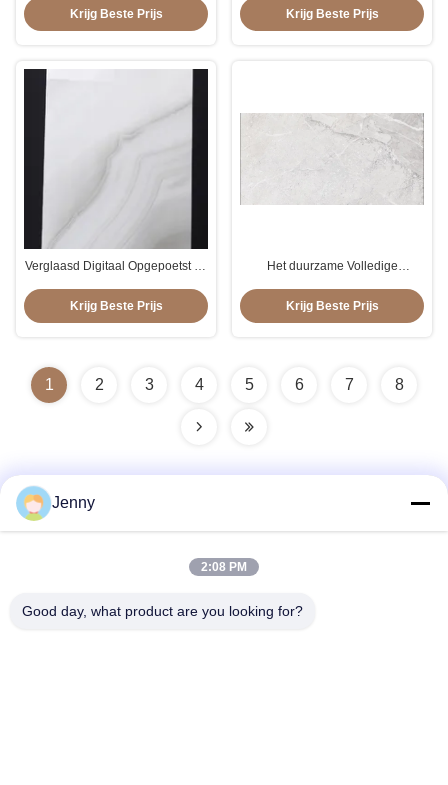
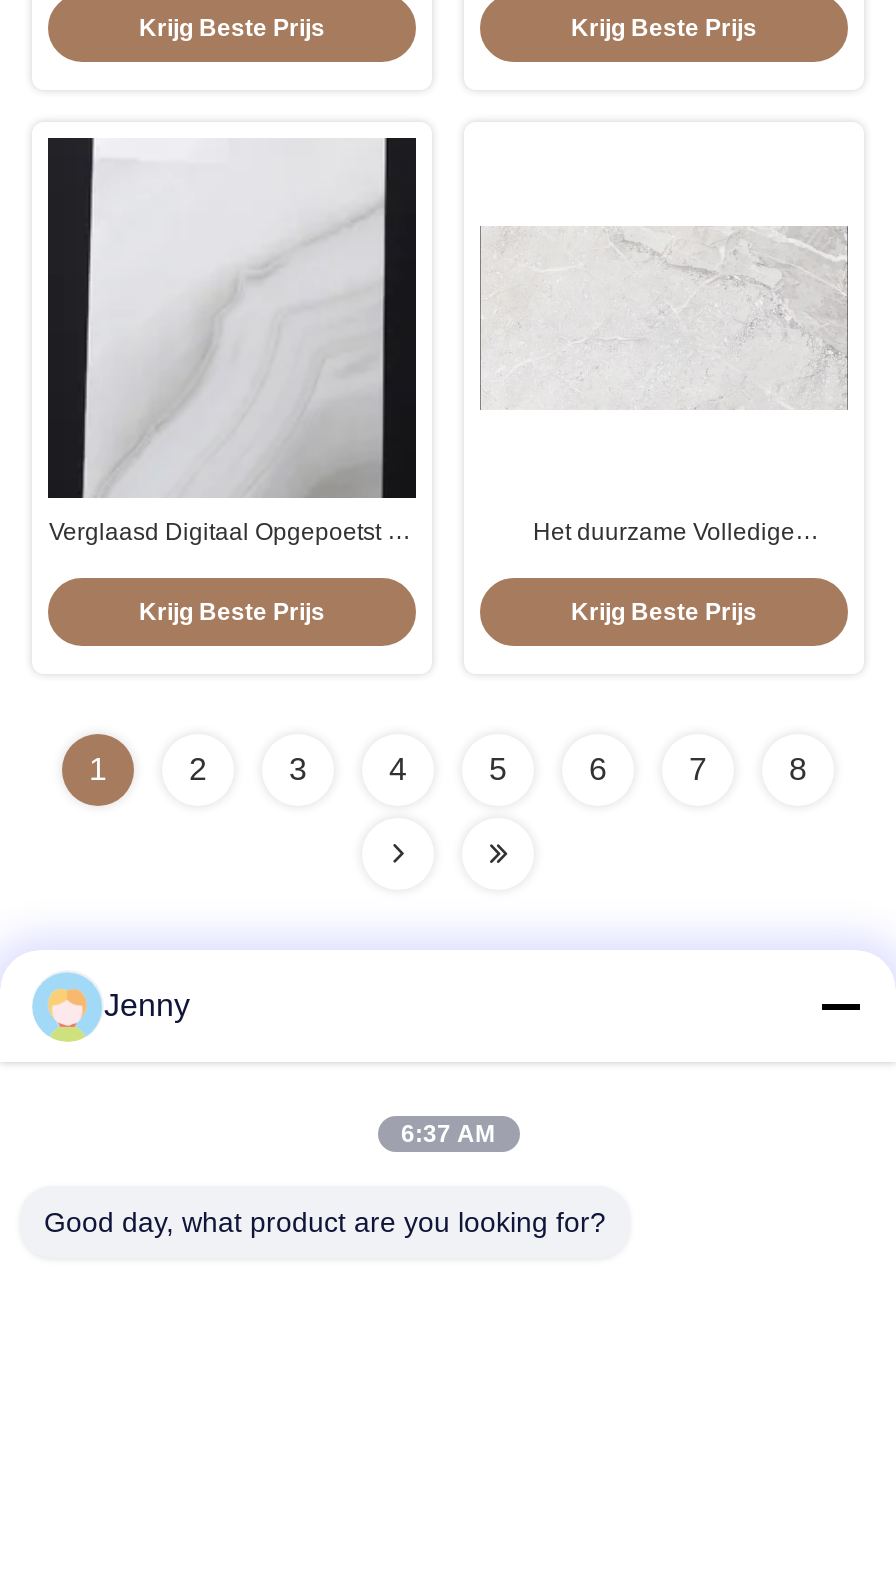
[201,560,247,574] 2:08 PM -> [401,1120,495,1148] 6:37 AM

